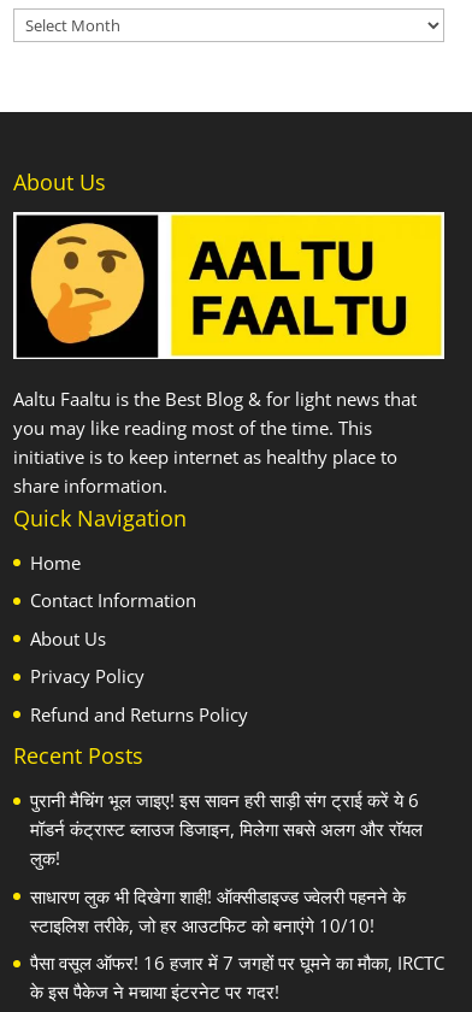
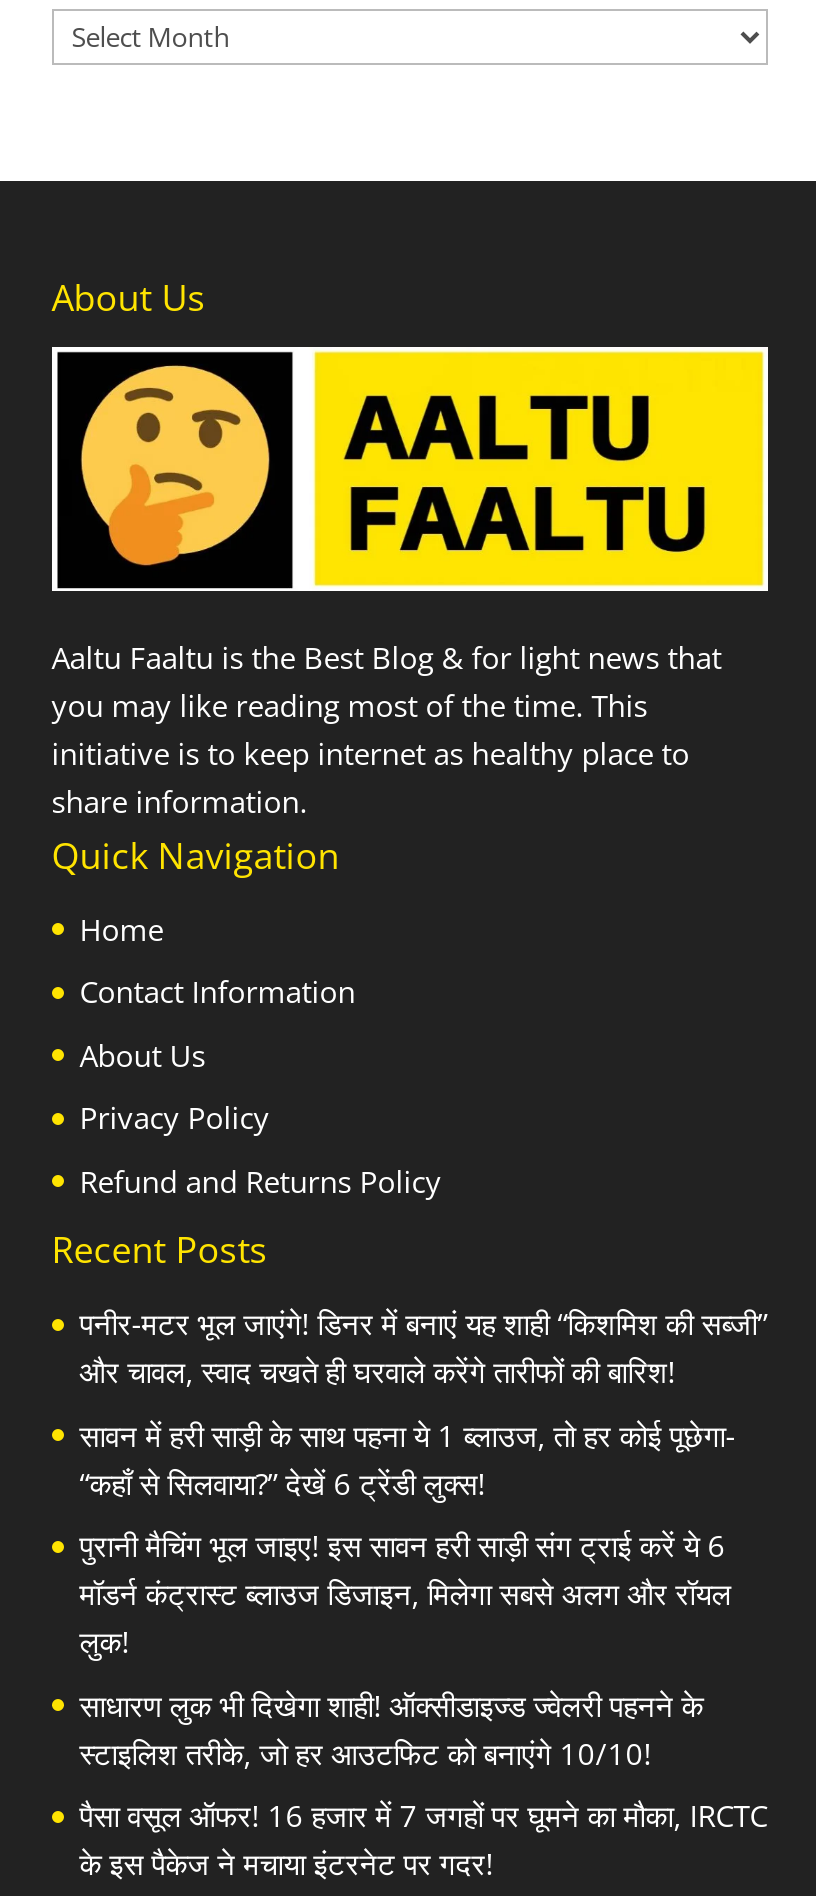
none -> [80,1304,768,1503] पनीर-मटर भूल जाएंगे! डिनर में बनाएं यह शाही “किशमिश की सब्जी” | और चावल, स्वाद चखते ही घरवाले करेंगे तारीफों की बारिश! | सावन में हरी साड़ी के साथ पहना ये 1 ब्लाउज, तो हर कोई पूछेगा- | “कहाँ से सिलवाया?” देखें 6 ट्रेंडी लुक्स!

